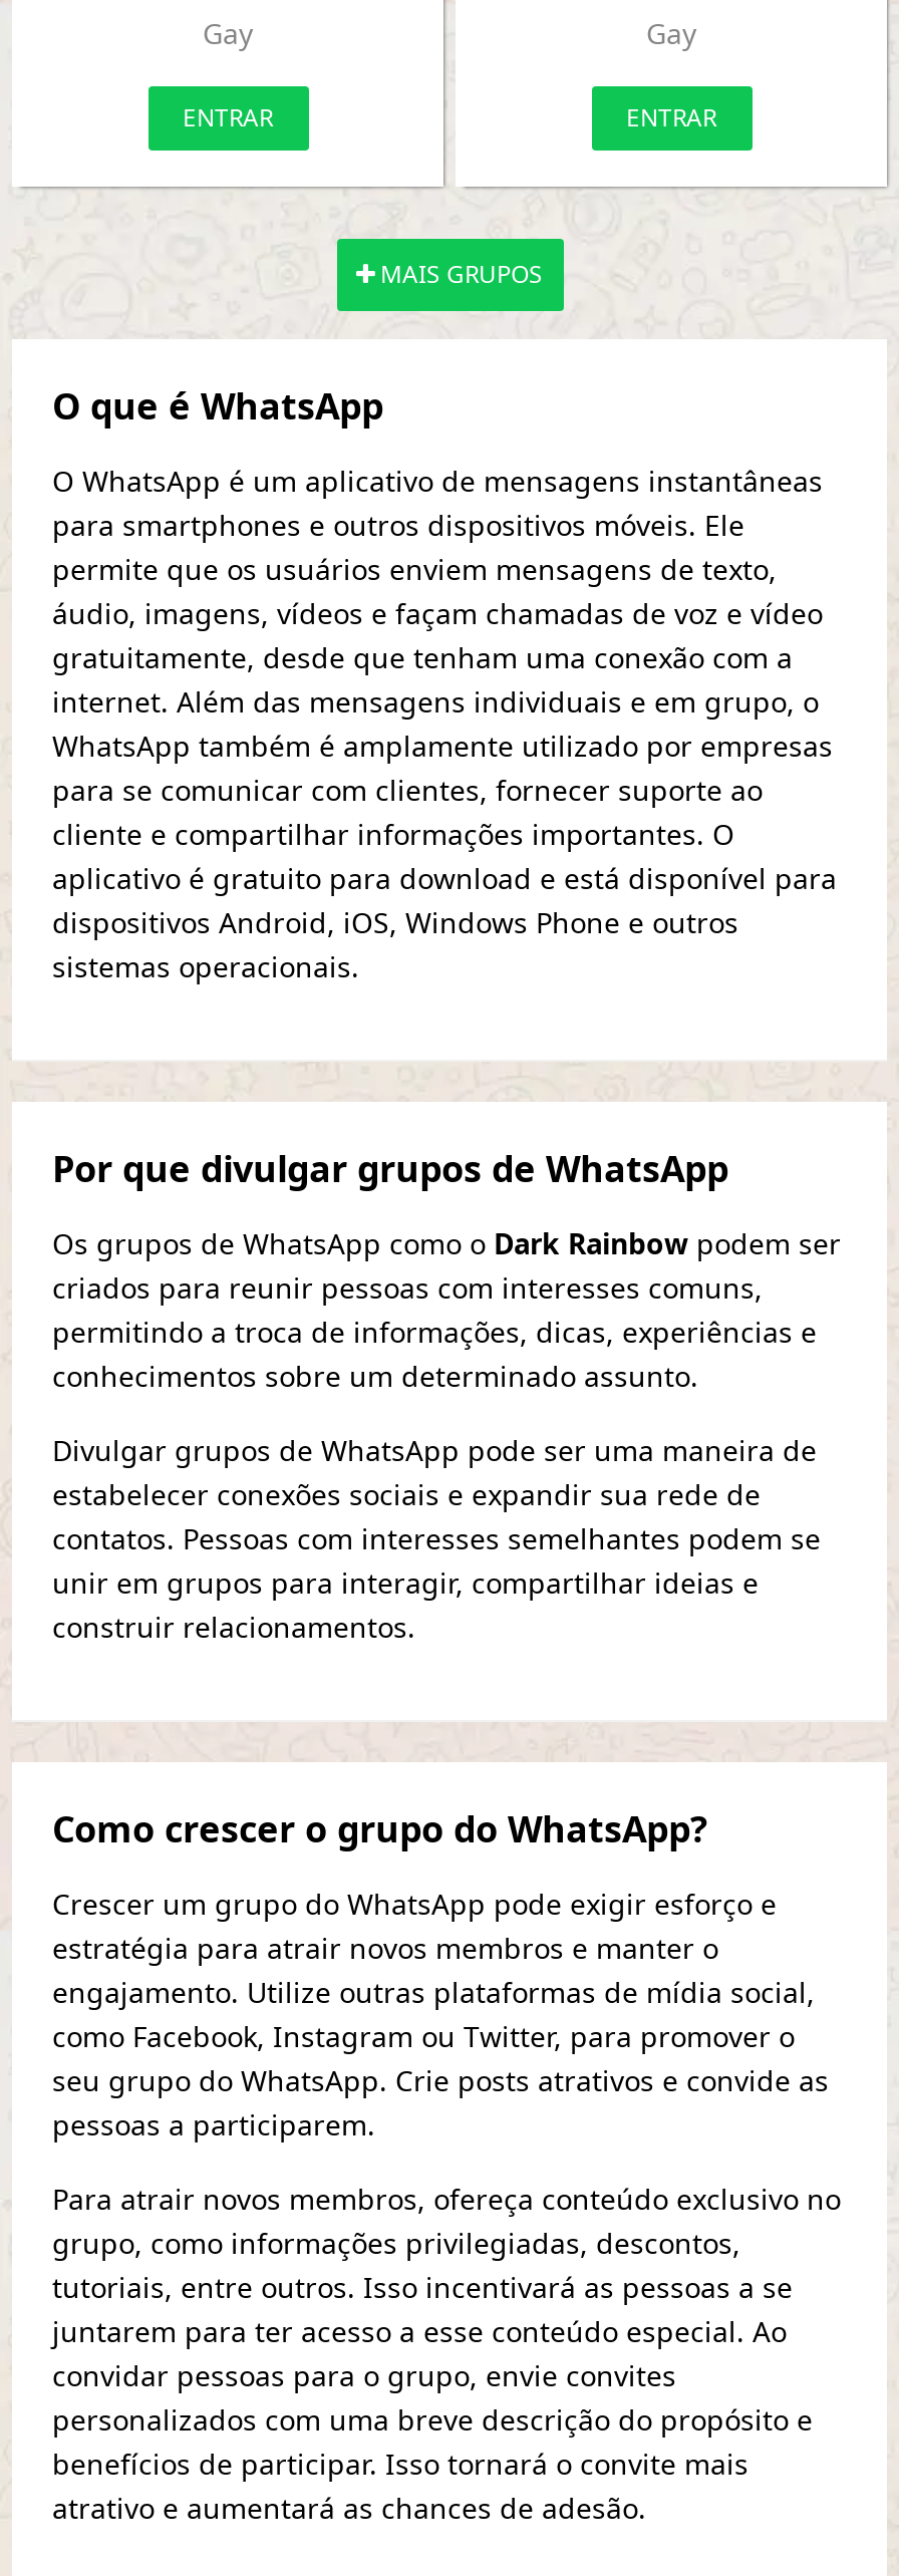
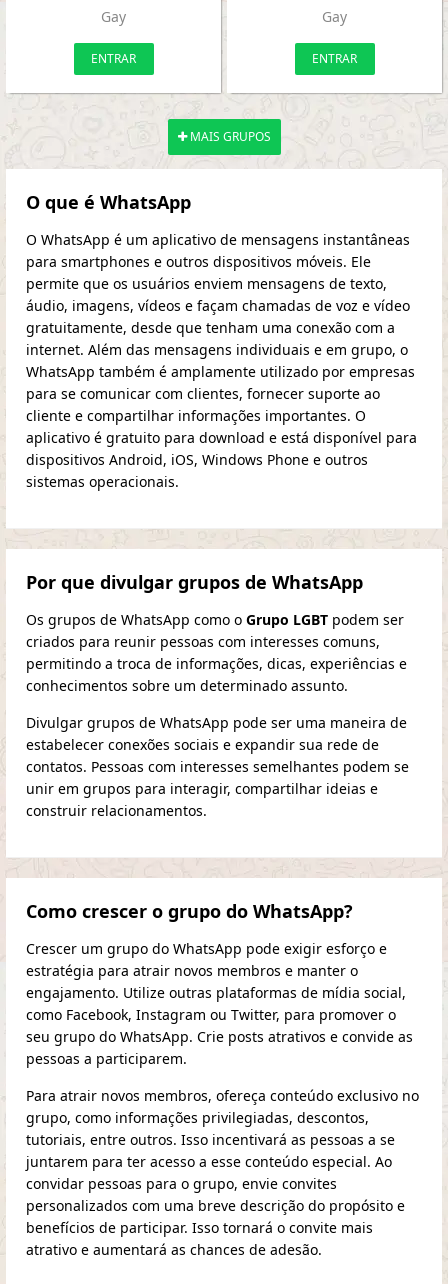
[52,1224,841,1262] Os grupos de WhatsApp como o Dark Rainbow podem ser -> [26,610,404,629] Os grupos de WhatsApp como o Grupo LGBT podem ser

